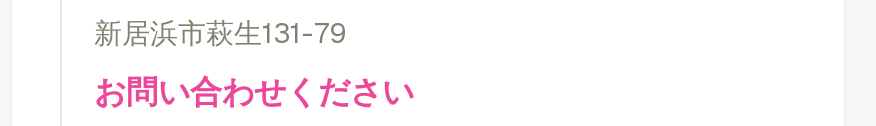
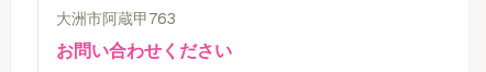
[94,15,348,51] 新居浜市萩生131-79 -> [56,9,176,28] 大洲市阿蔵甲763

